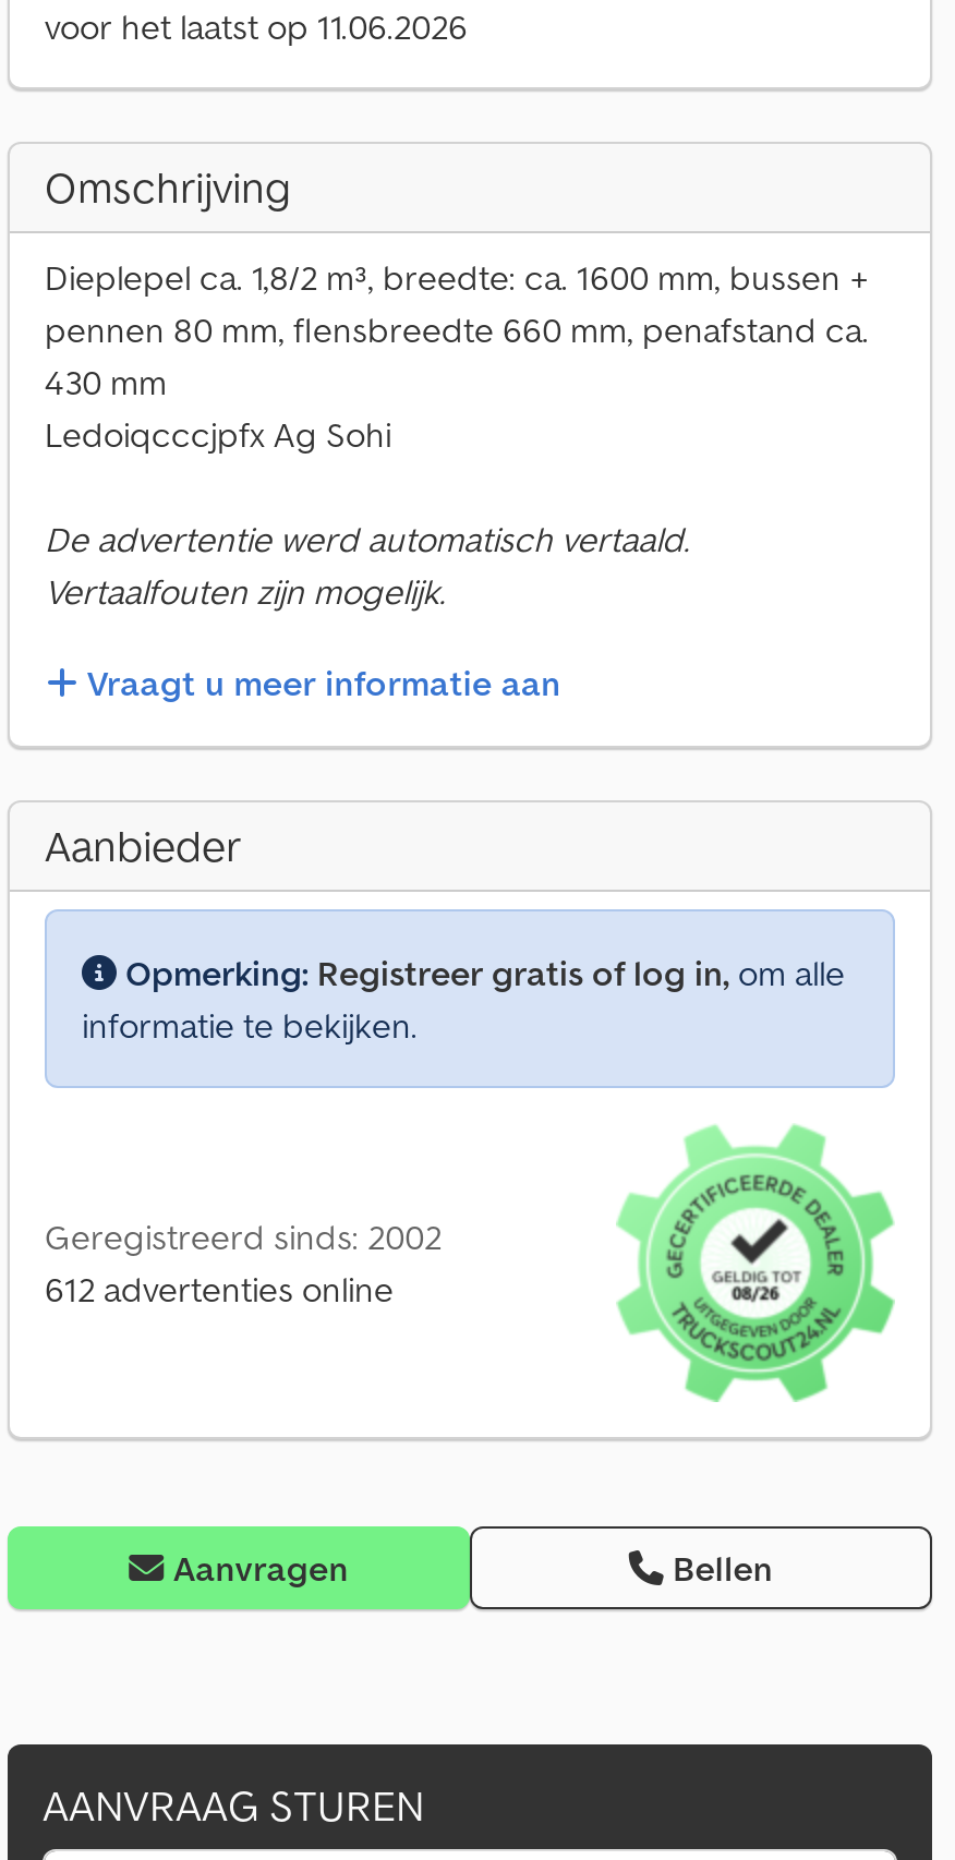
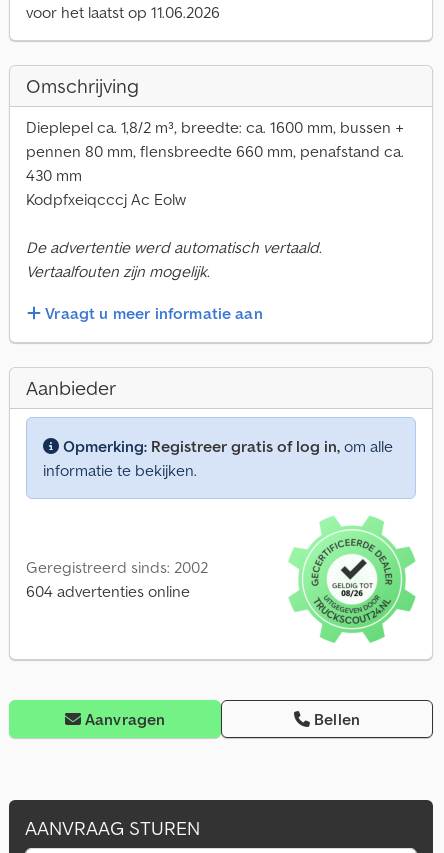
[45,412,391,456] Ledoiqcccjpfx Ag Sohi -> [26,189,186,209] Kodpfxeiqcccj Ac Eolw
[45,1267,394,1311] 612 advertenties online -> [26,581,190,601] 604 advertenties online

